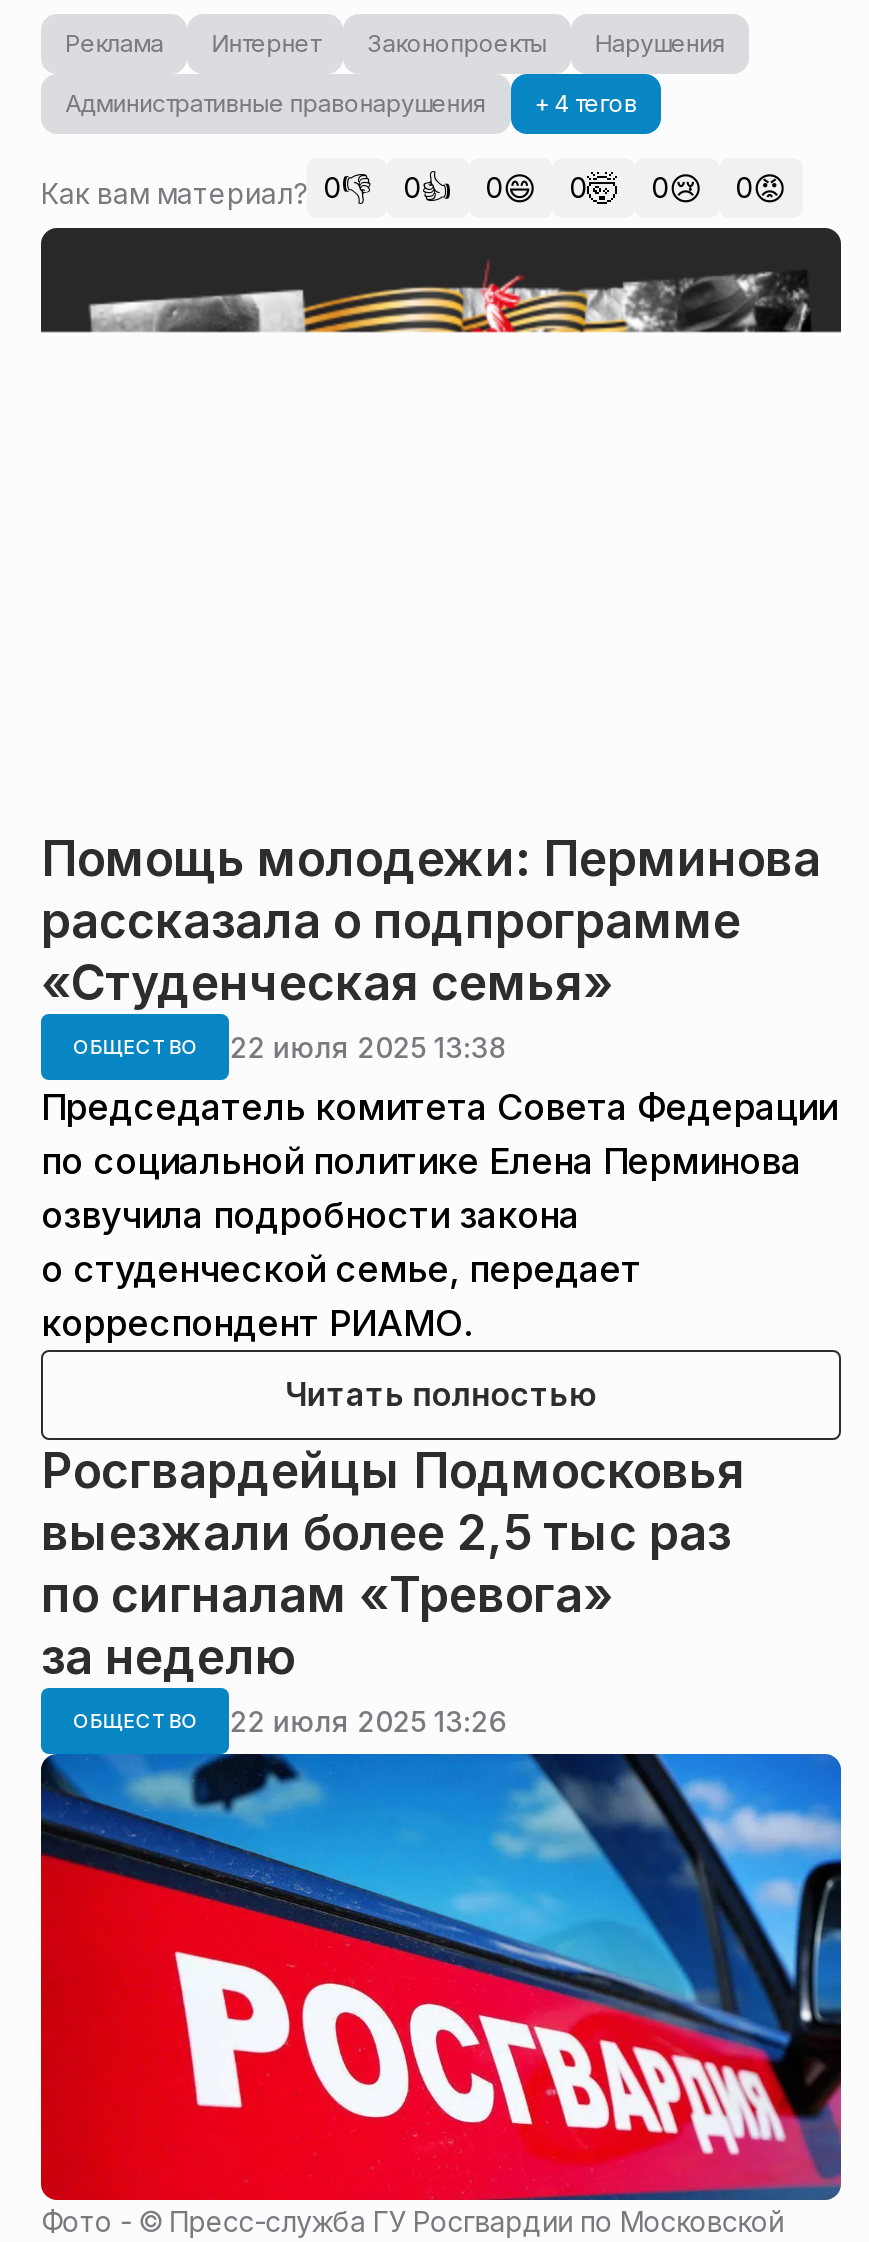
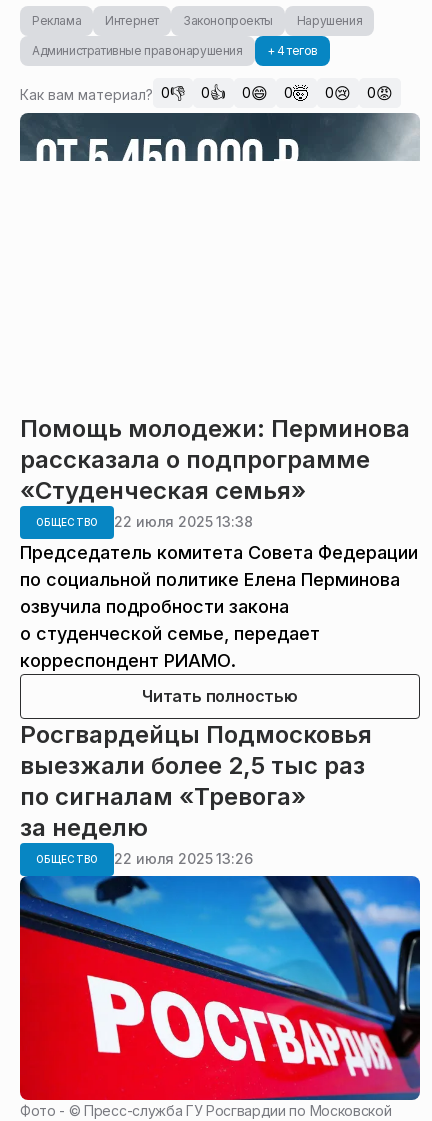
[39,228,843,334] [image] -> [20,113,420,165] [image]

